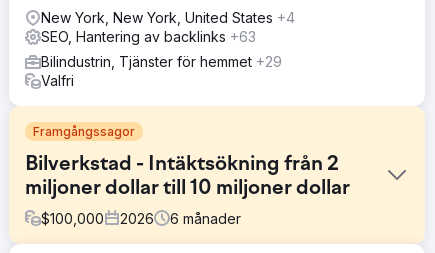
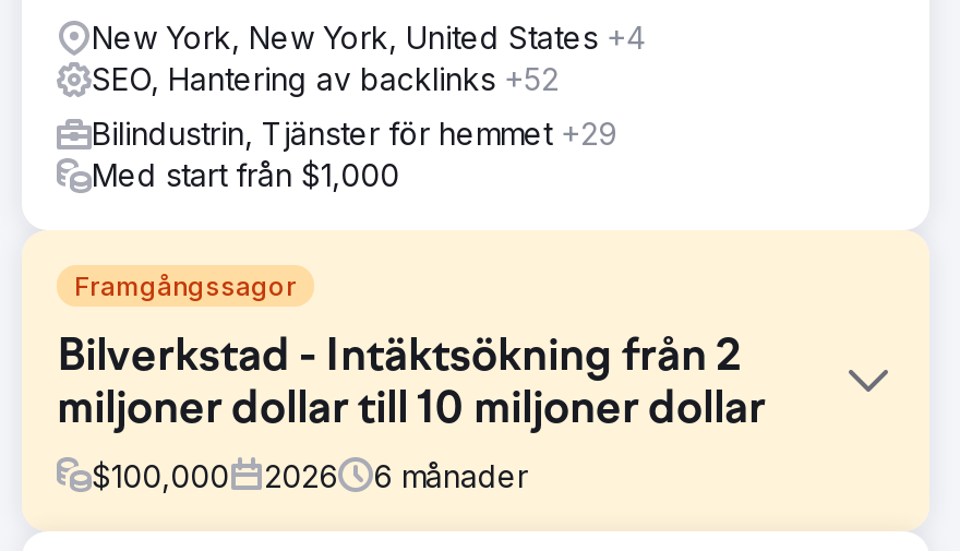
[41,28,256,45] SEO, Hantering av backlinks +63 -> [92,59,559,96] SEO, Hantering av backlinks +52
[41,72,74,89] Valfri -> [92,155,399,192] Med start från $1,000

